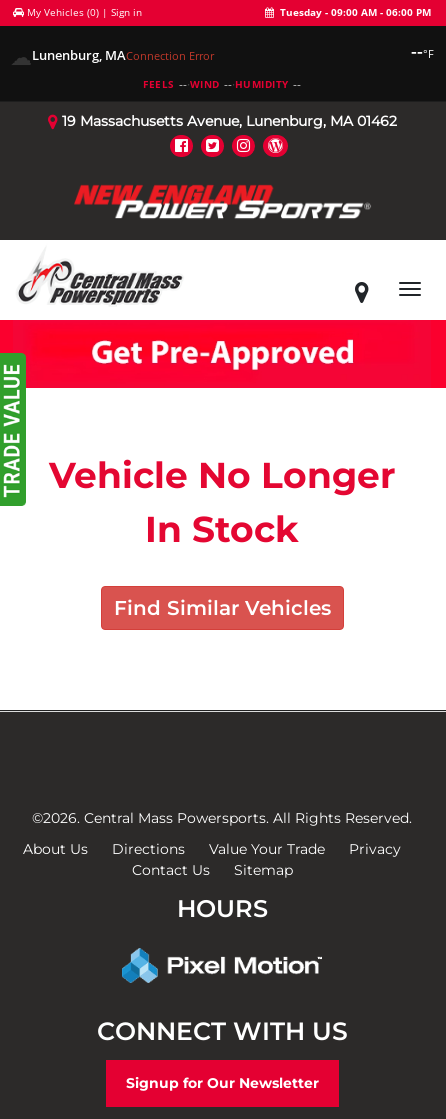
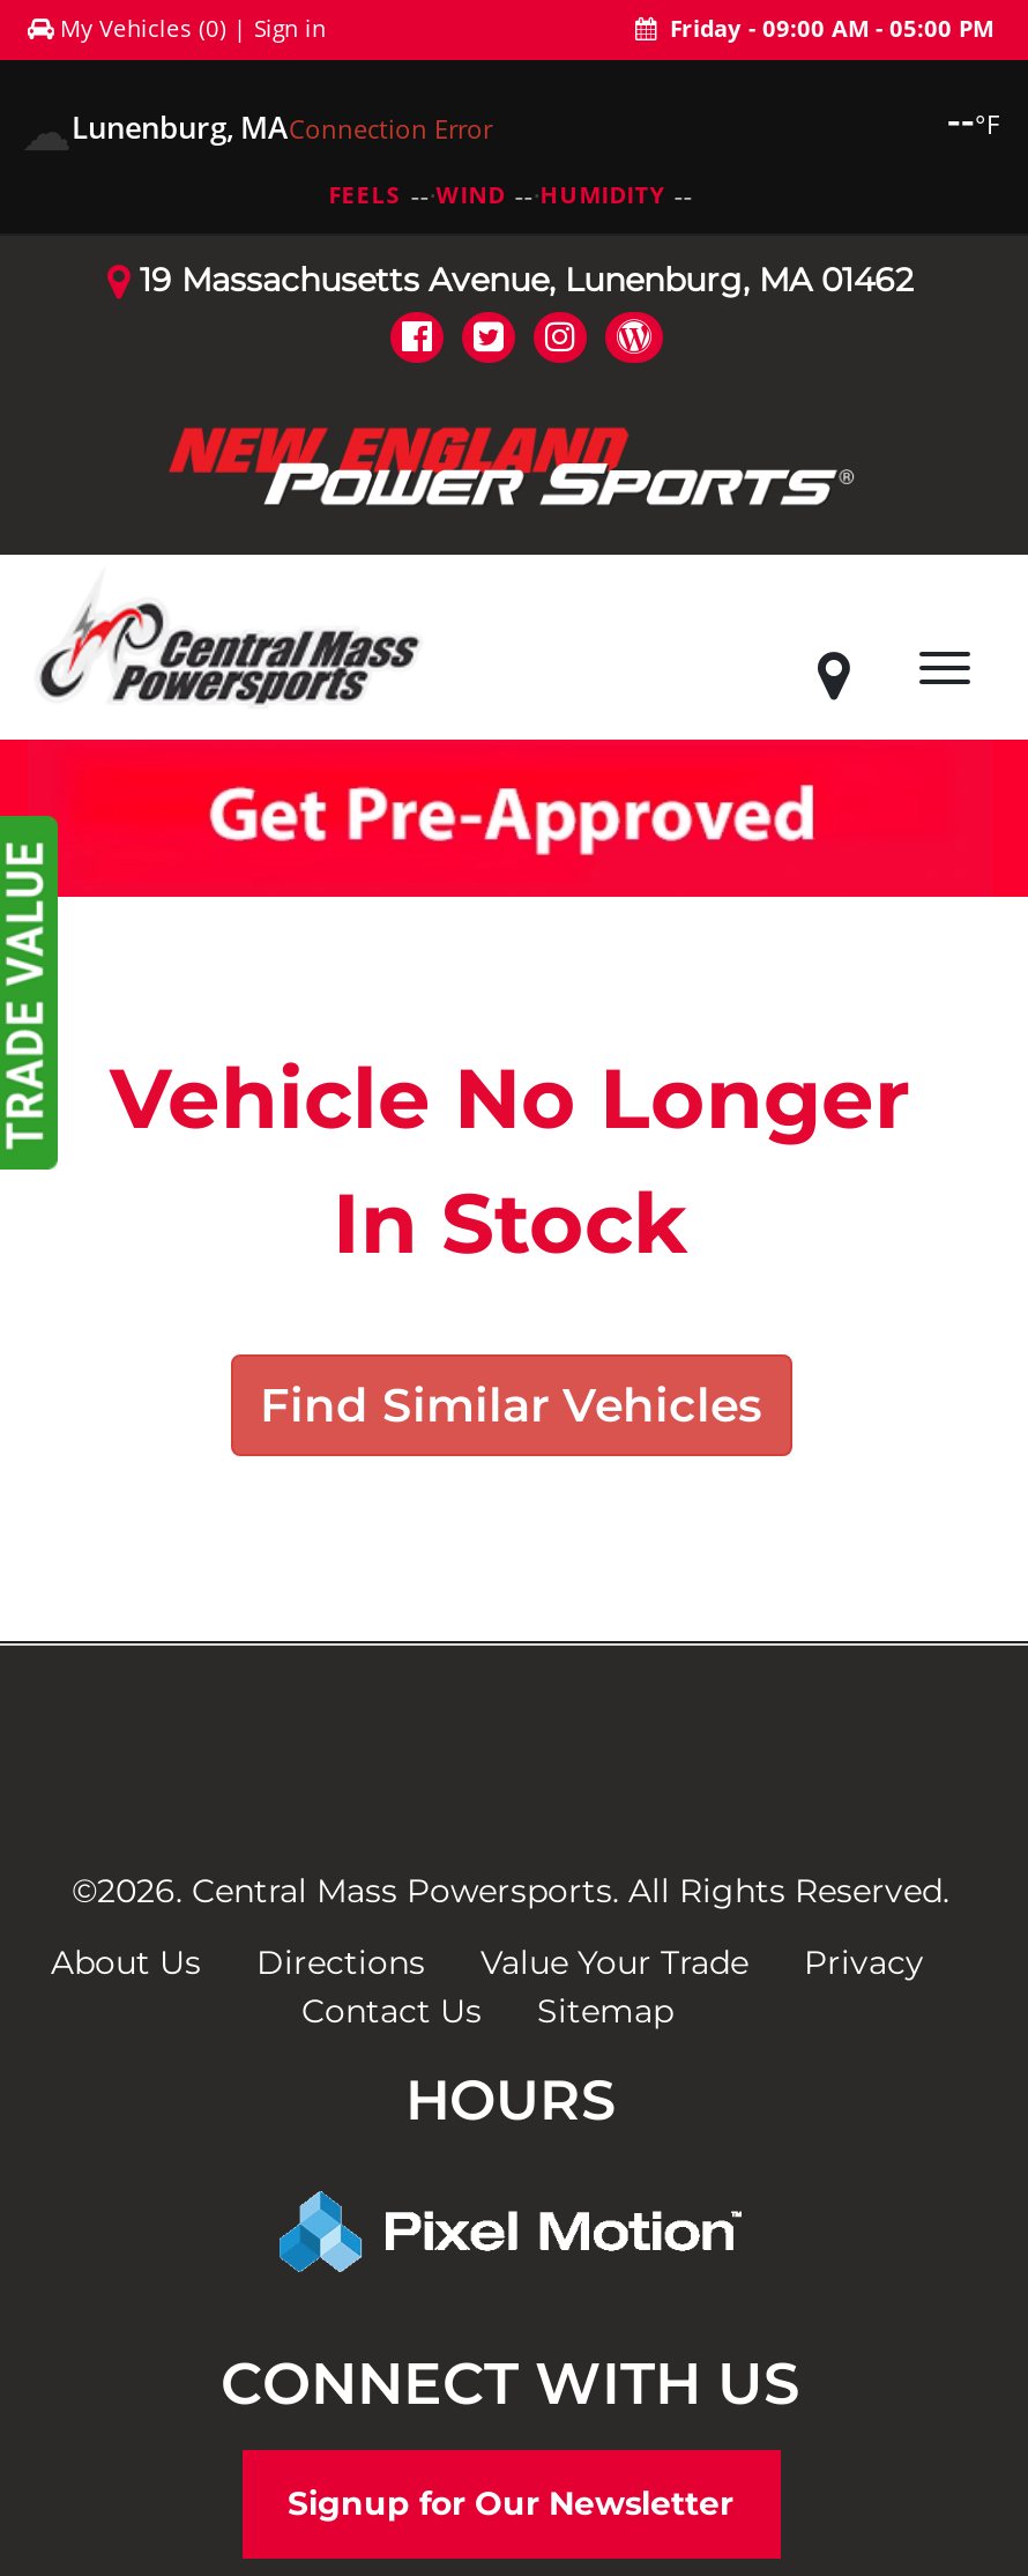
[274,5,431,19] Tuesday - 09:00 AM - 06:00 PM -> [656,12,993,44] Friday - 09:00 AM - 05:00 PM

